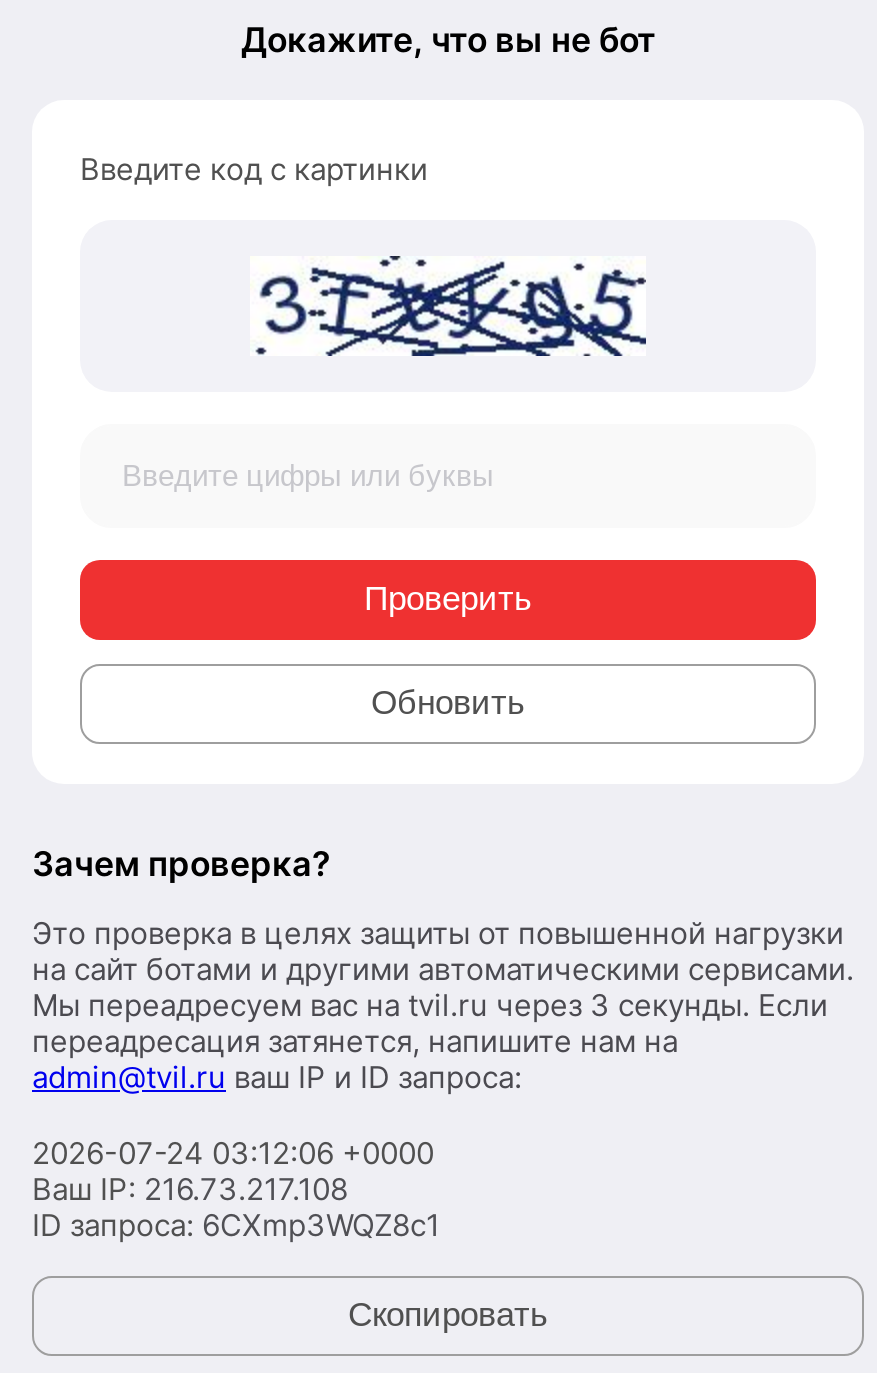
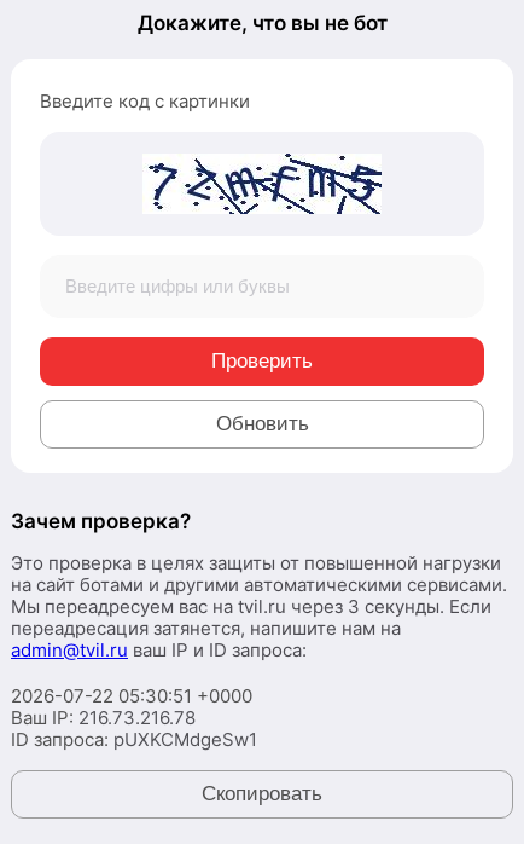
[254,254,648,358] [image] -> [146,152,383,215] [image]
[32,1134,434,1172] 2026-07-24 03:12:06 +0000 -> [11,684,252,707] 2026-07-22 05:30:51 +0000
[32,1170,348,1208] Ваш IP: 216.73.217.108 -> [11,706,196,729] Ваш IP: 216.73.216.78
[32,1206,440,1244] ID запроса: 6CXmp3WQZ8c1 -> [11,728,257,751] ID запроса: pUXKCMdgeSw1

